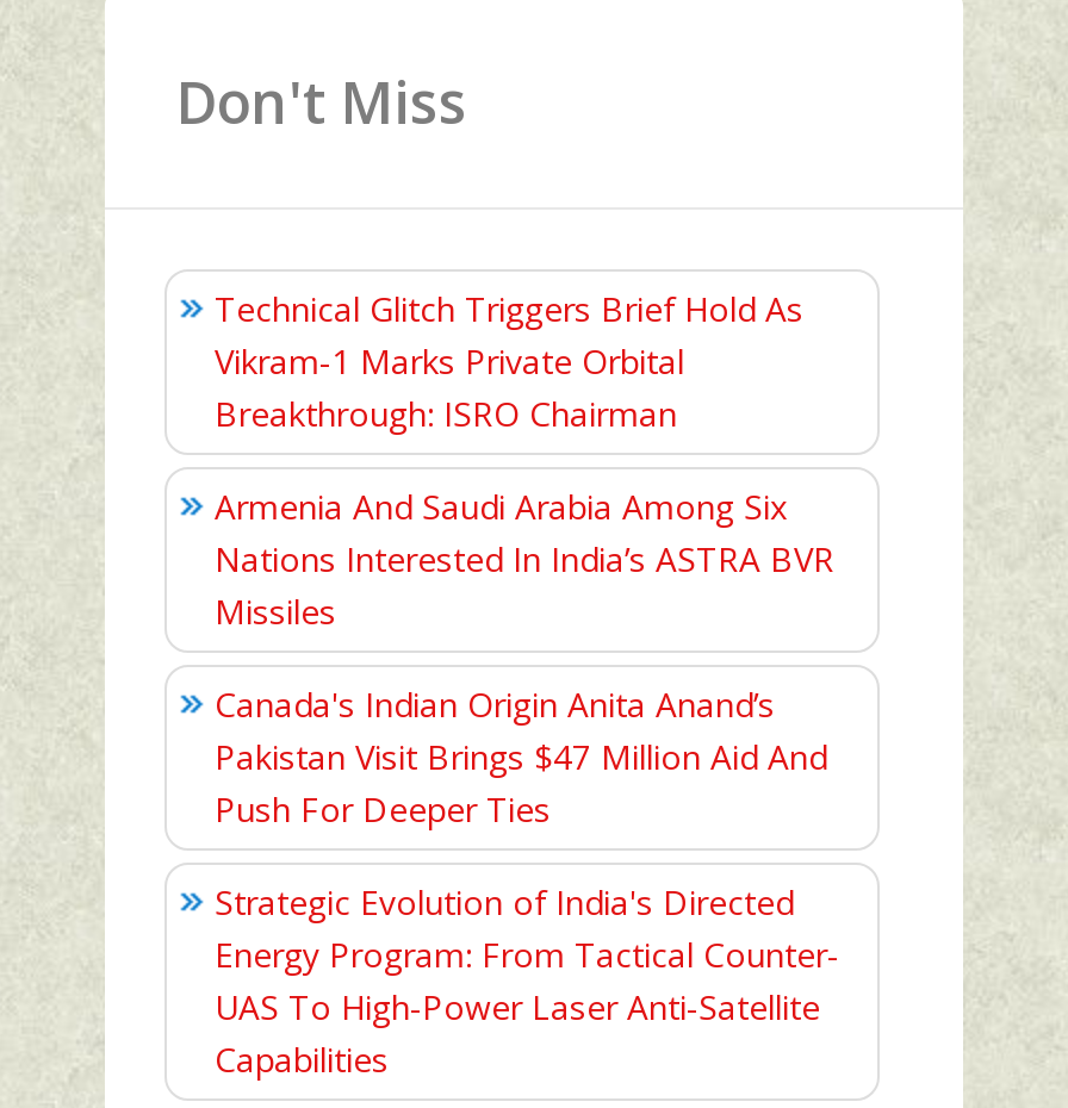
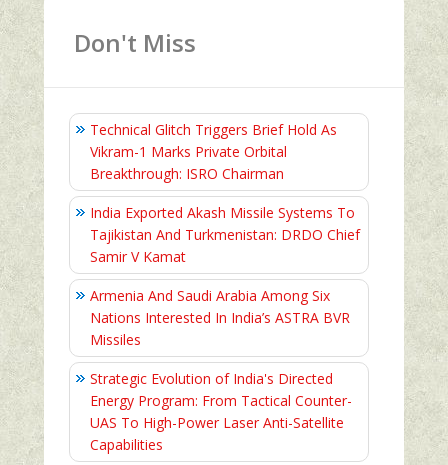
none -> [90,203,360,266] India Exported Akash Missile Systems To | Tajikistan And Turkmenistan: DRDO Chief | Samir V Kamat
moved [215,483,834,634] -> [90,286,350,349]: Armenia And Saudi Arabia Among Six | Nations Interested In India’s ASTRA BVR | Missiles
[215,681,827,831] Canada's Indian Origin Anita Anand’s | Pakistan Visit Brings $47 Million Aid And | Push For Deeper Ties -> none

